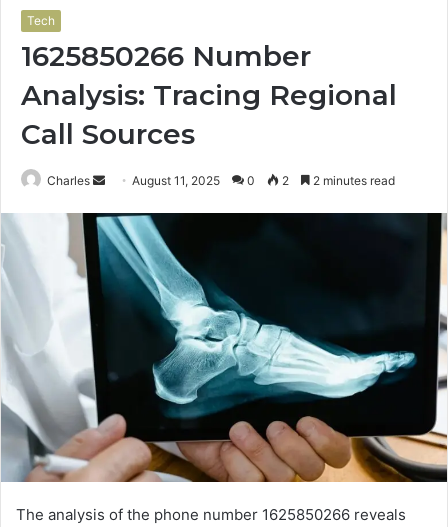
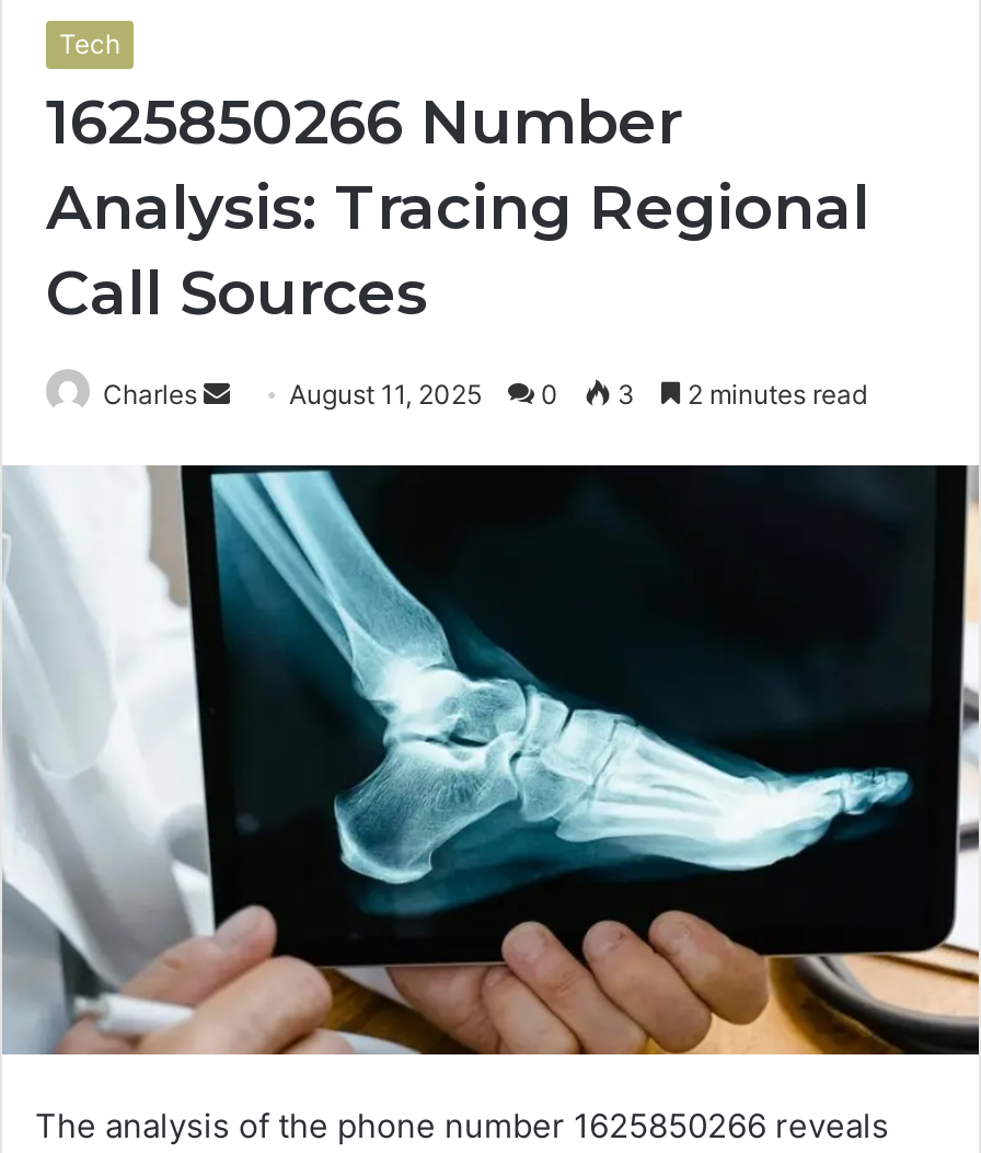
[279,173,289,188] 2 -> [611,378,635,411] 3

